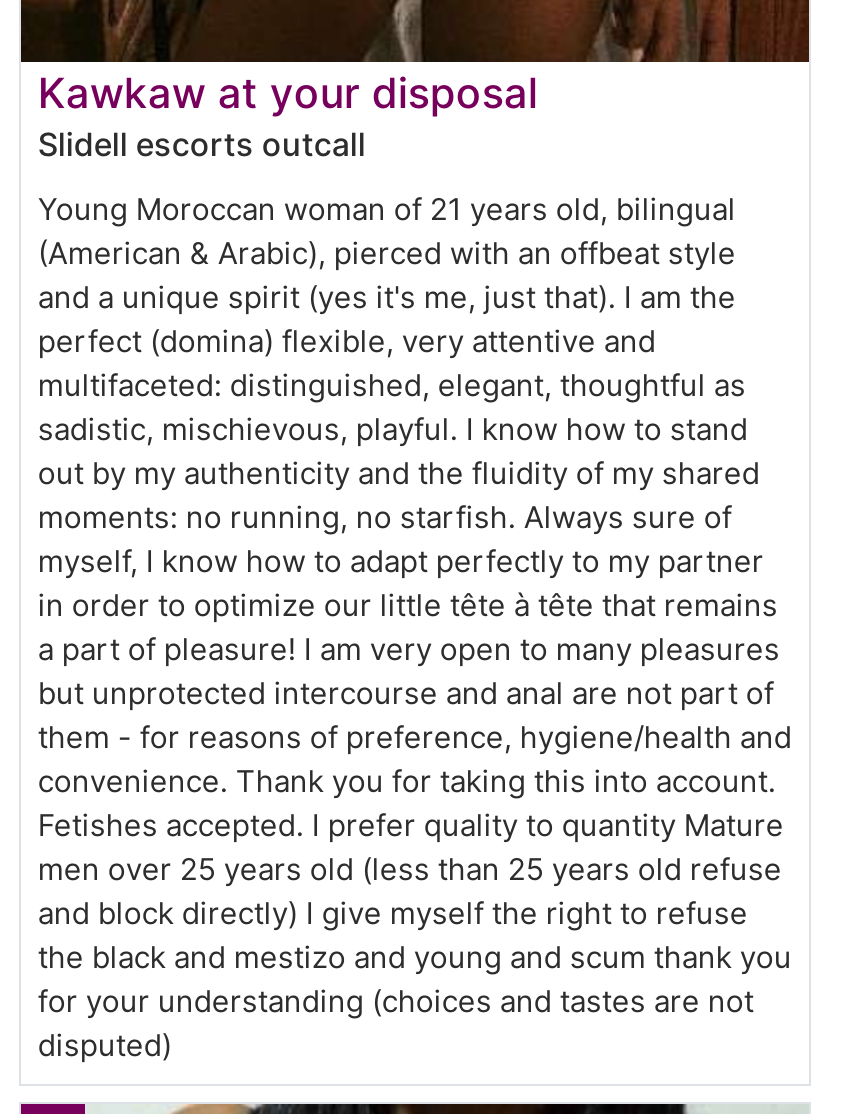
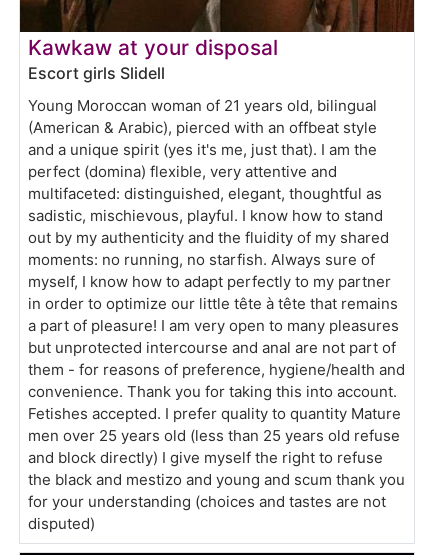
[38,125,366,165] Slidell escorts outcall -> [28,63,165,83] Escort girls Slidell

